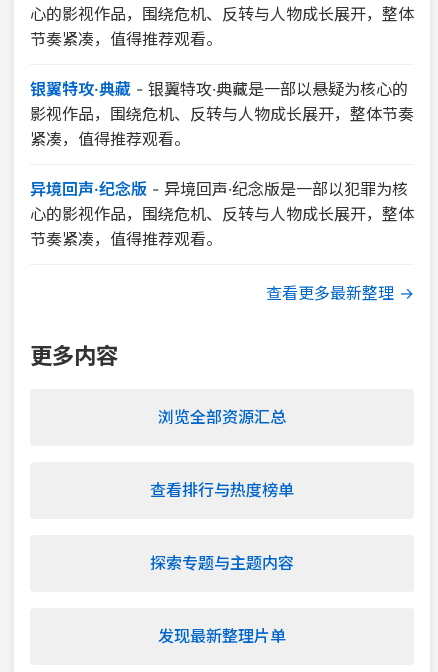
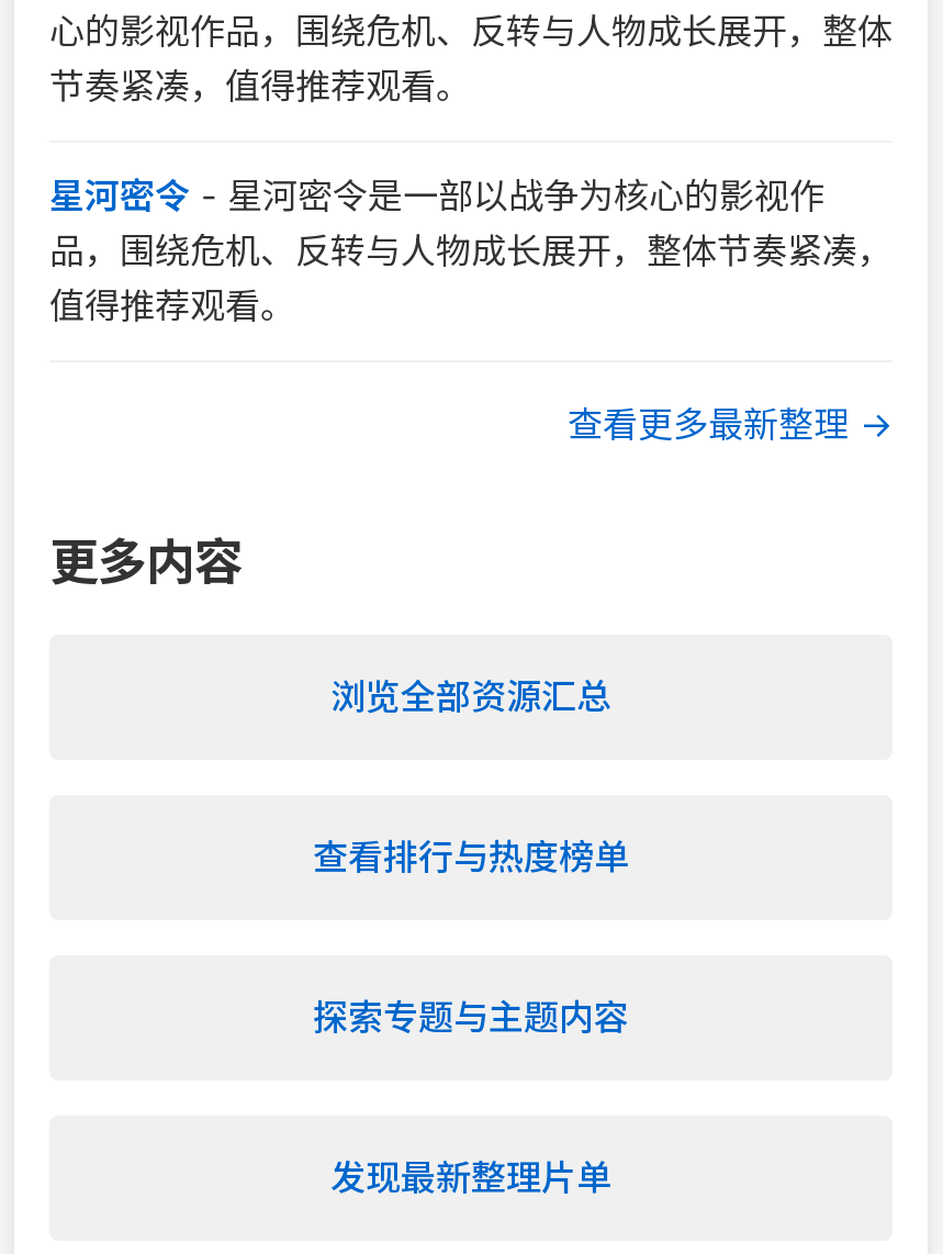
[30,79,414,249] 银翼特攻·典藏-银翼特攻·典藏是一部以悬疑为核心的 | 影视作品，围绕危机、反转与人物成长展开，整体节奏 | 紧凑，值得推荐观看。 | 异境回声·纪念版-异境回声·纪念版是一部以犯罪为核 | 心的影视作品，围绕危机、反转与人物成长展开，整体 | 节奏紧凑，值得推荐观看。 -> [49,173,893,327] 星河密令-星河密令是一部以战争为核心的影视作 | 品，围绕危机、反转与人物成长展开，整体节奏紧凑， | 值得推荐观看。

